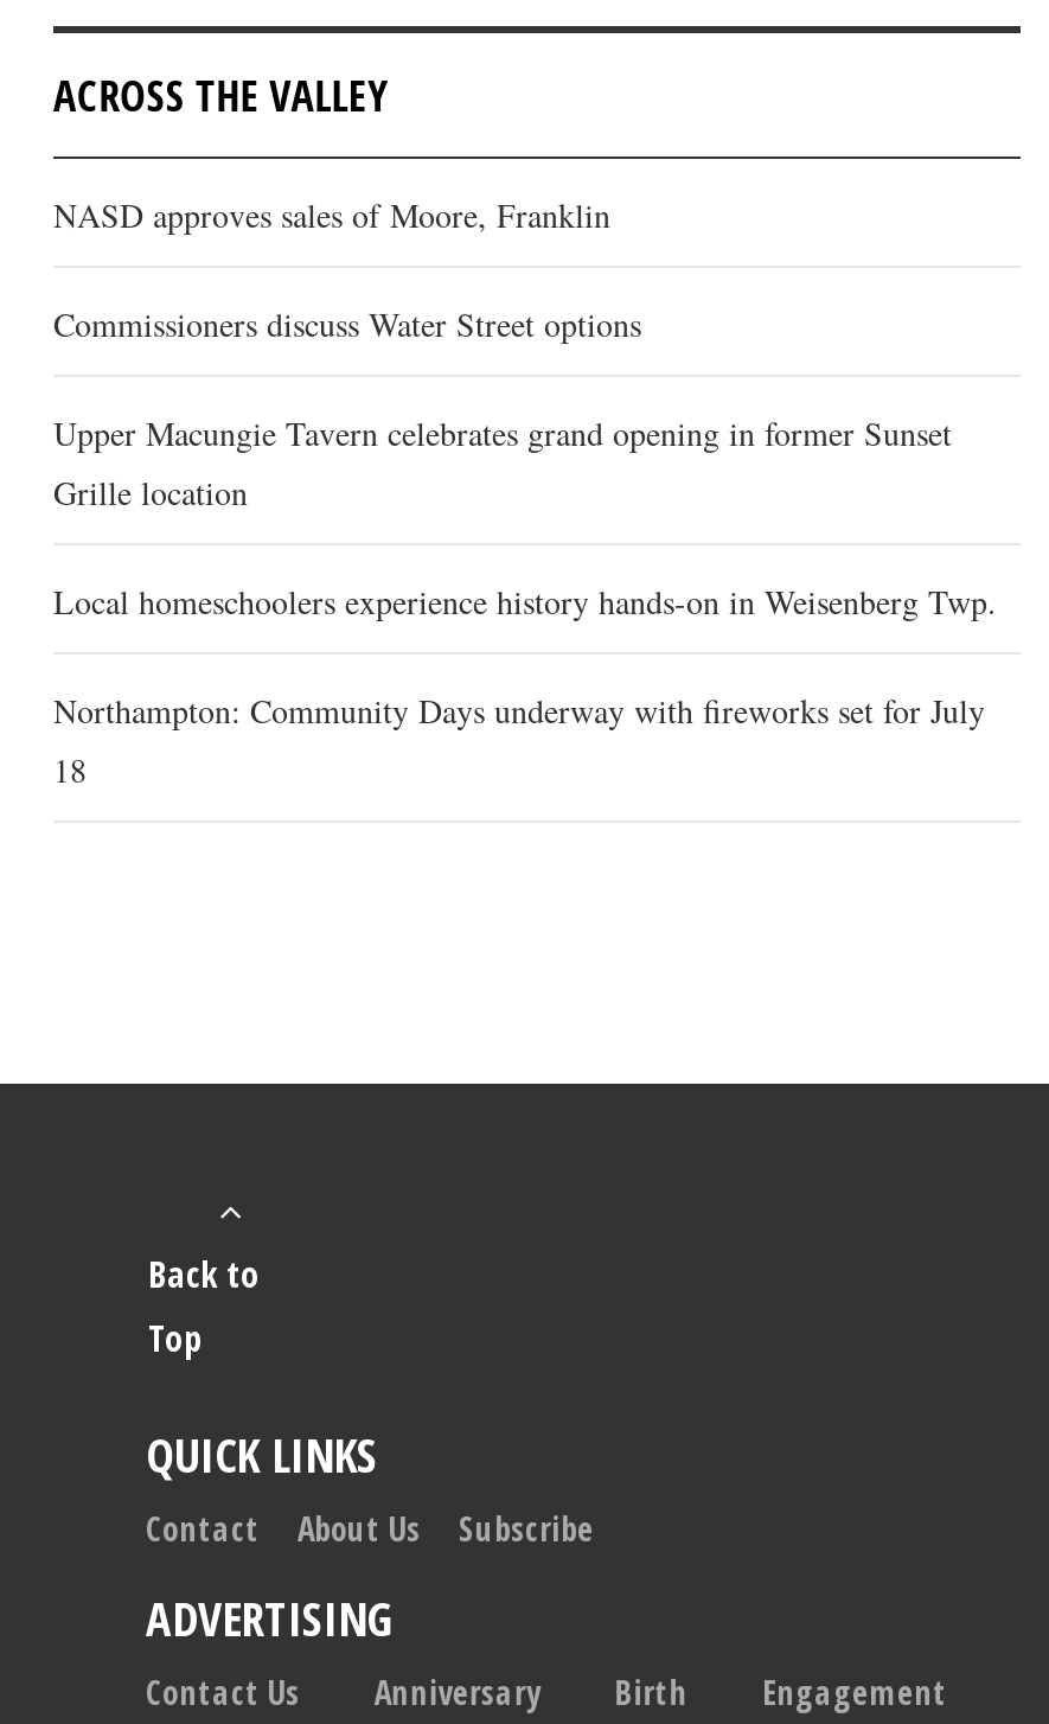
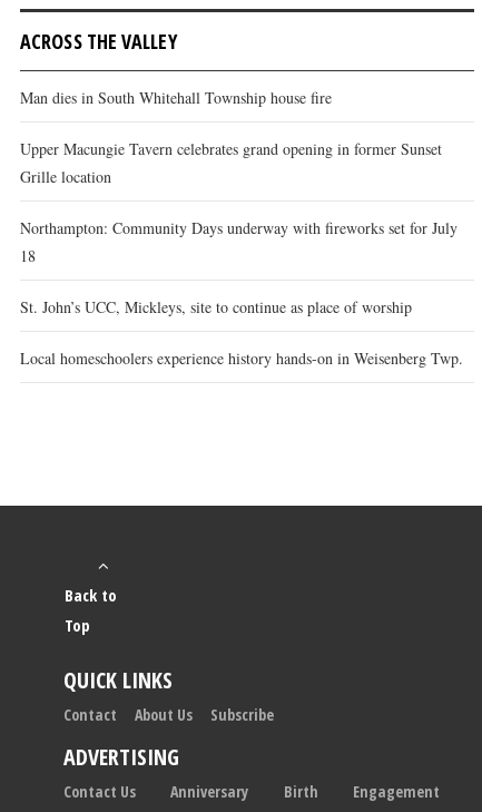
[53,191,641,345] NASD approves sales of Moore, Franklin | Commissioners discuss Water Street options -> [20,86,332,108] Man dies in South Whitehall Township house fire
moved [53,409,952,514] -> [20,138,442,187]: Upper Macungie Tavern celebrates grand opening in former Sunset | Grille location
moved [53,578,997,623] -> [20,347,463,368]: Local homeschoolers experience history hands-on in Weisenberg Twp.
moved [53,687,985,791] -> [20,217,458,266]: Northampton: Community Days underway with fireworks set for July | 18
none -> [20,296,412,317] St. John’s UCC, Mickleys, site to continue as place of worship

